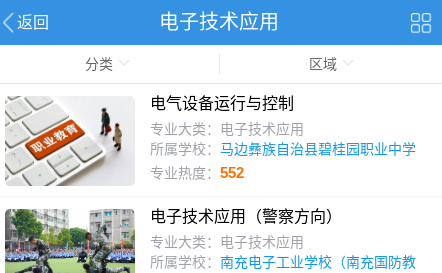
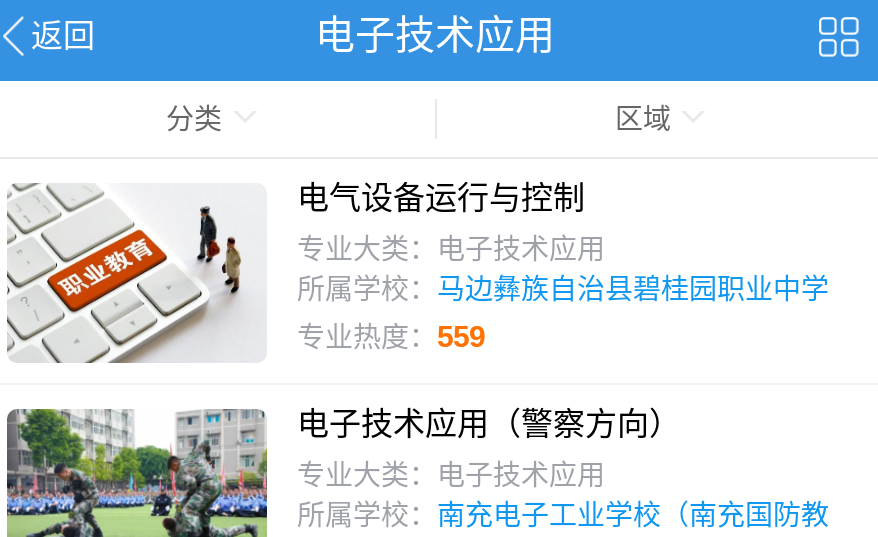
[150,164,244,181] 专业热度：552 -> [297,319,485,353] 专业热度：559

